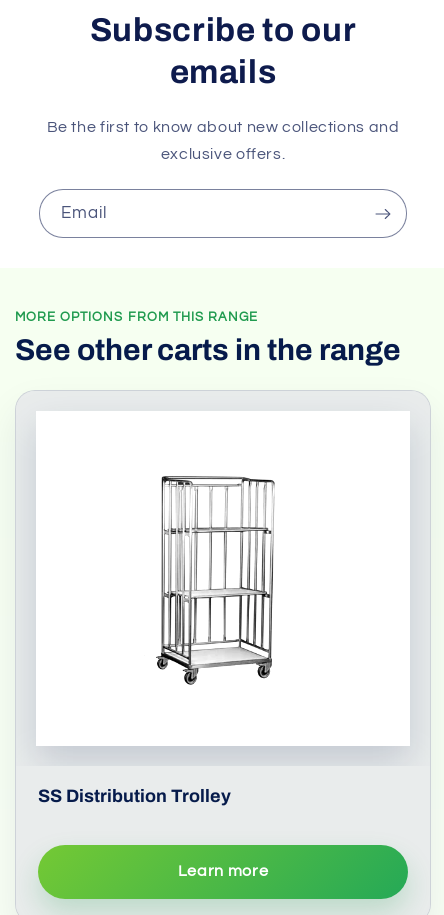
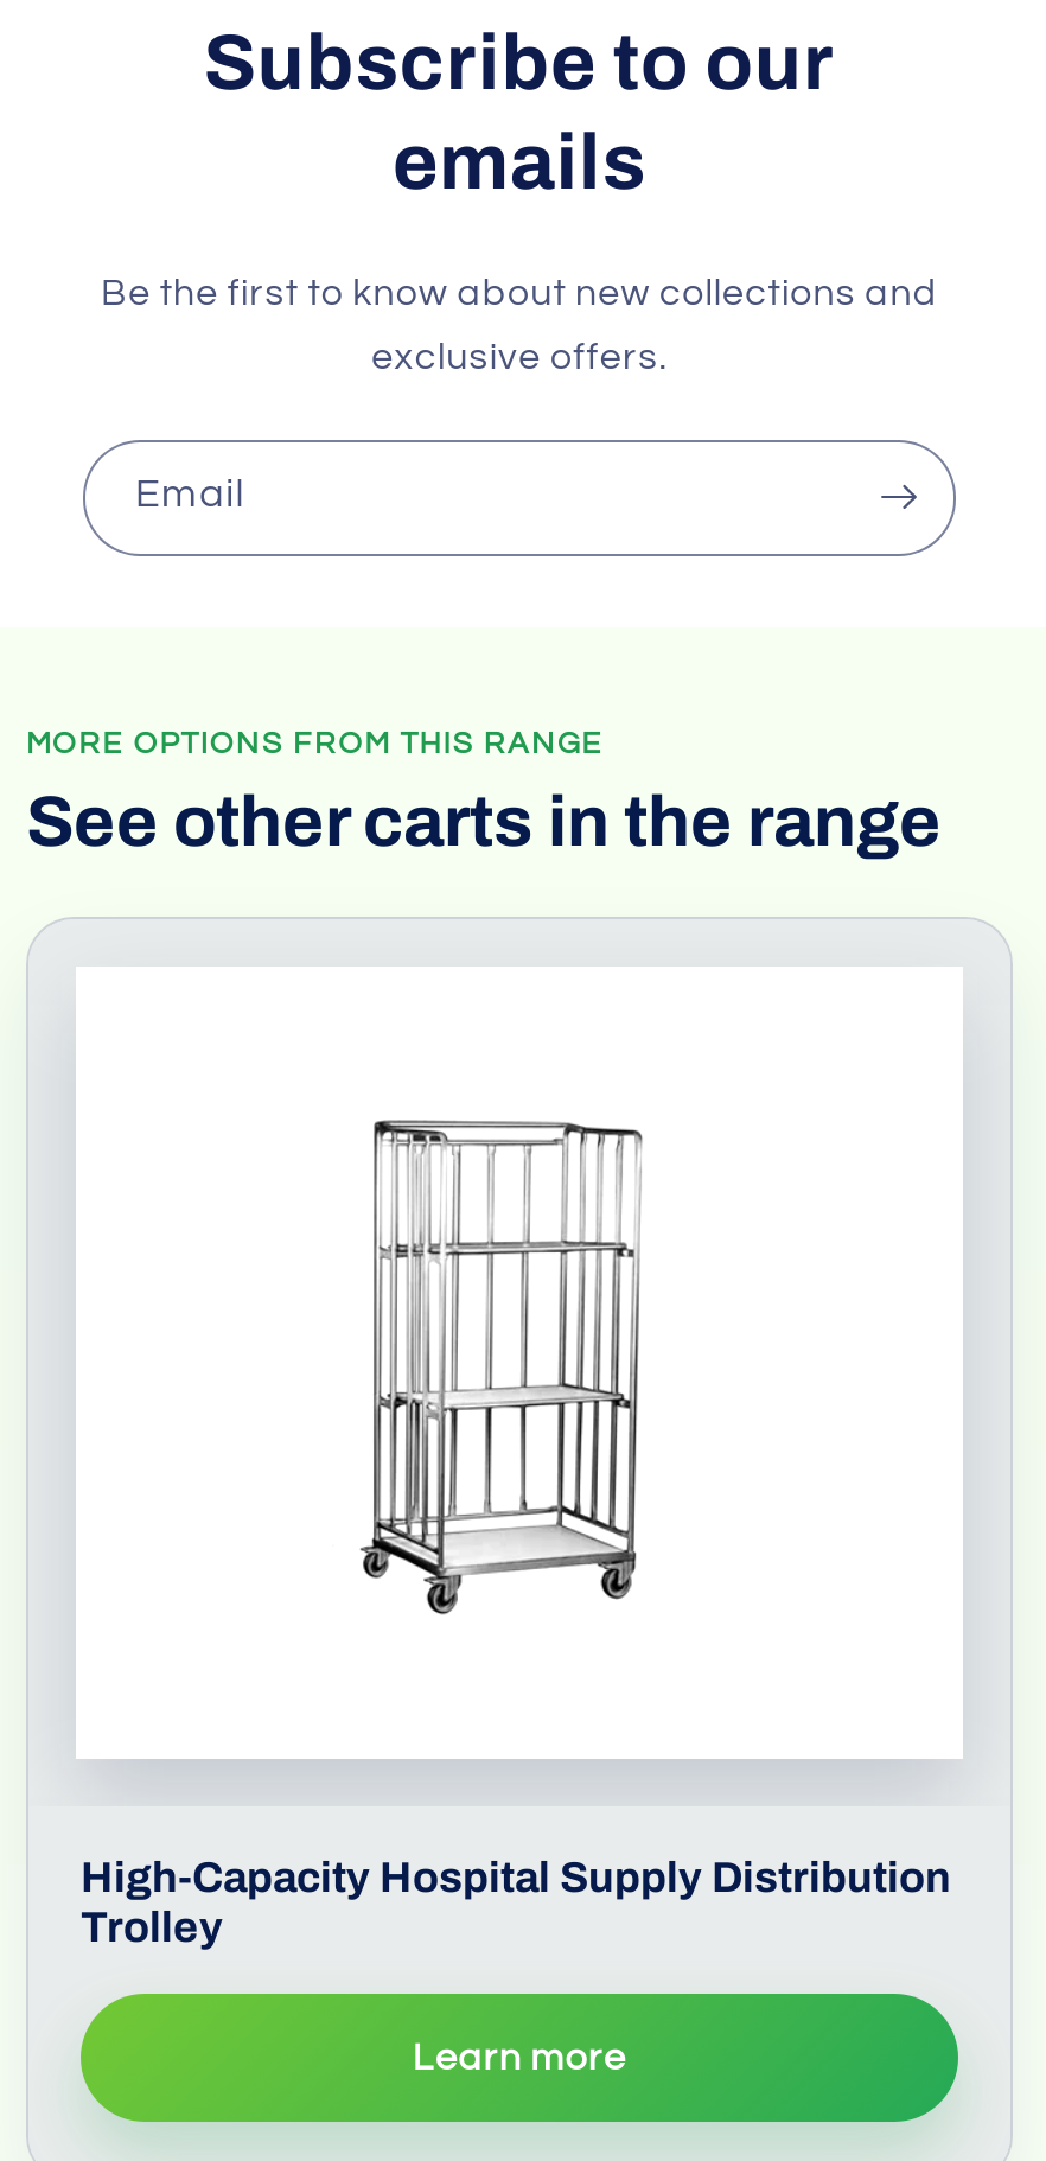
[38,786,231,806] SS Distribution Trolley -> [81,1854,951,1951] High-Capacity Hospital Supply Distribution | Trolley

